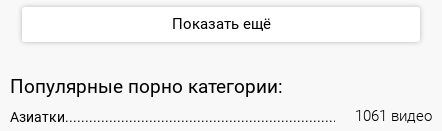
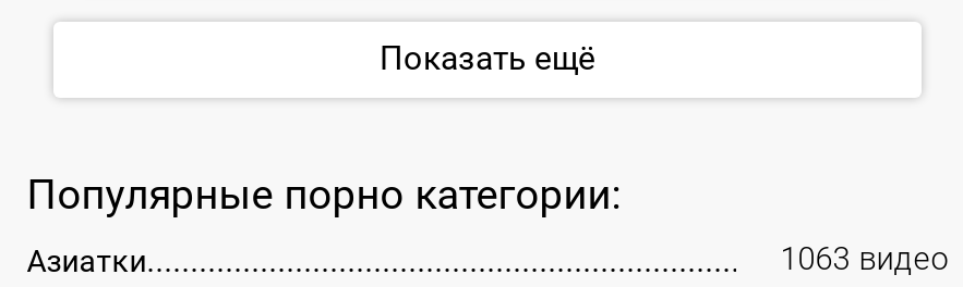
[355,108,432,125] 1061 видео -> [780,240,948,277] 1063 видео

